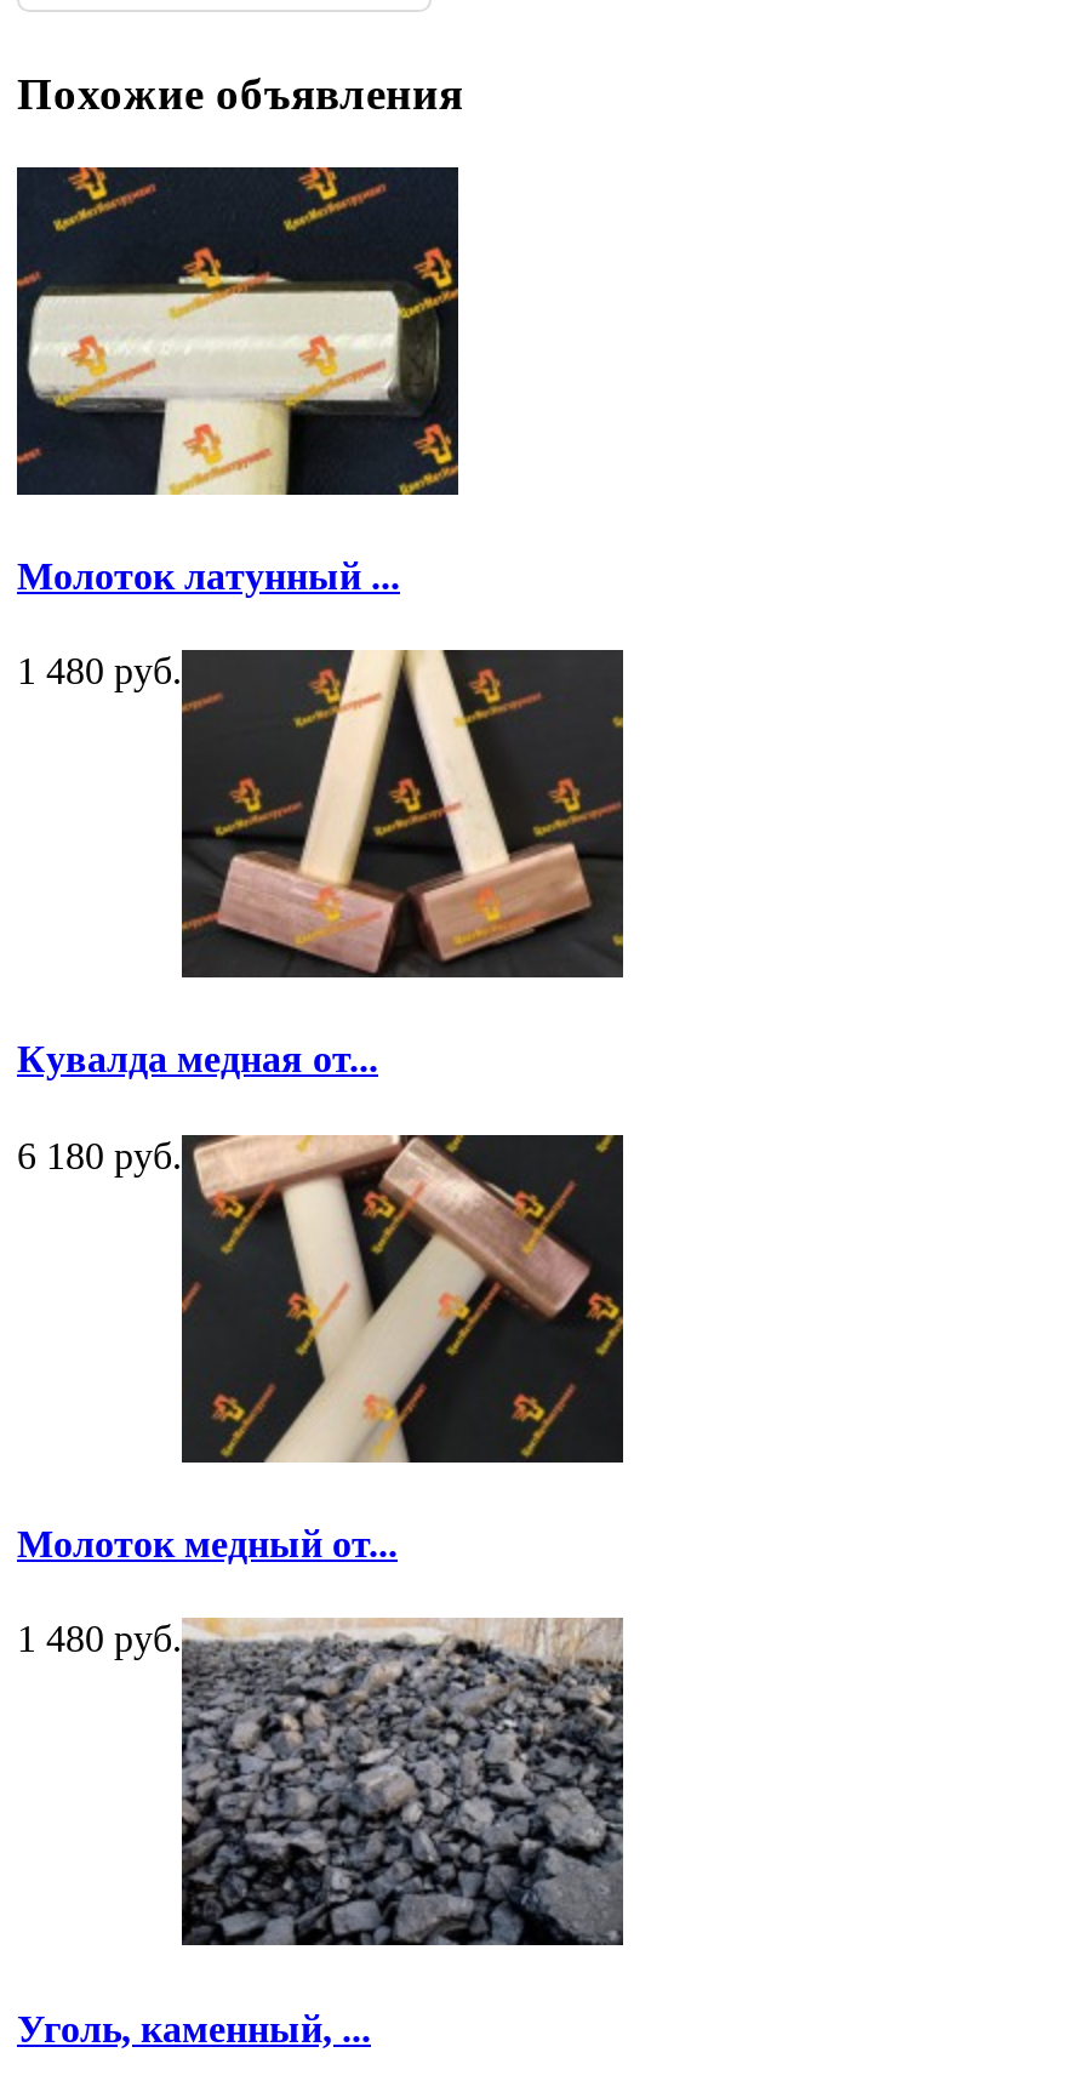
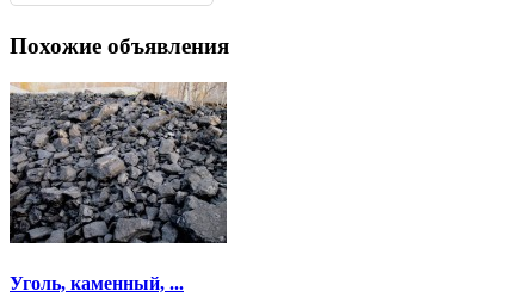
[15,165,461,692] [image] | Молоток латунный ... | 1 480 руб. -> none
[17,648,626,1176] [image] | Кувалда медная от... | 6 180 руб. -> none
[17,1133,626,1659] [image] | Молоток медный от... | 1 480 руб. -> none
moved [179,1618,626,1950] -> [8,83,228,244]: [image]

